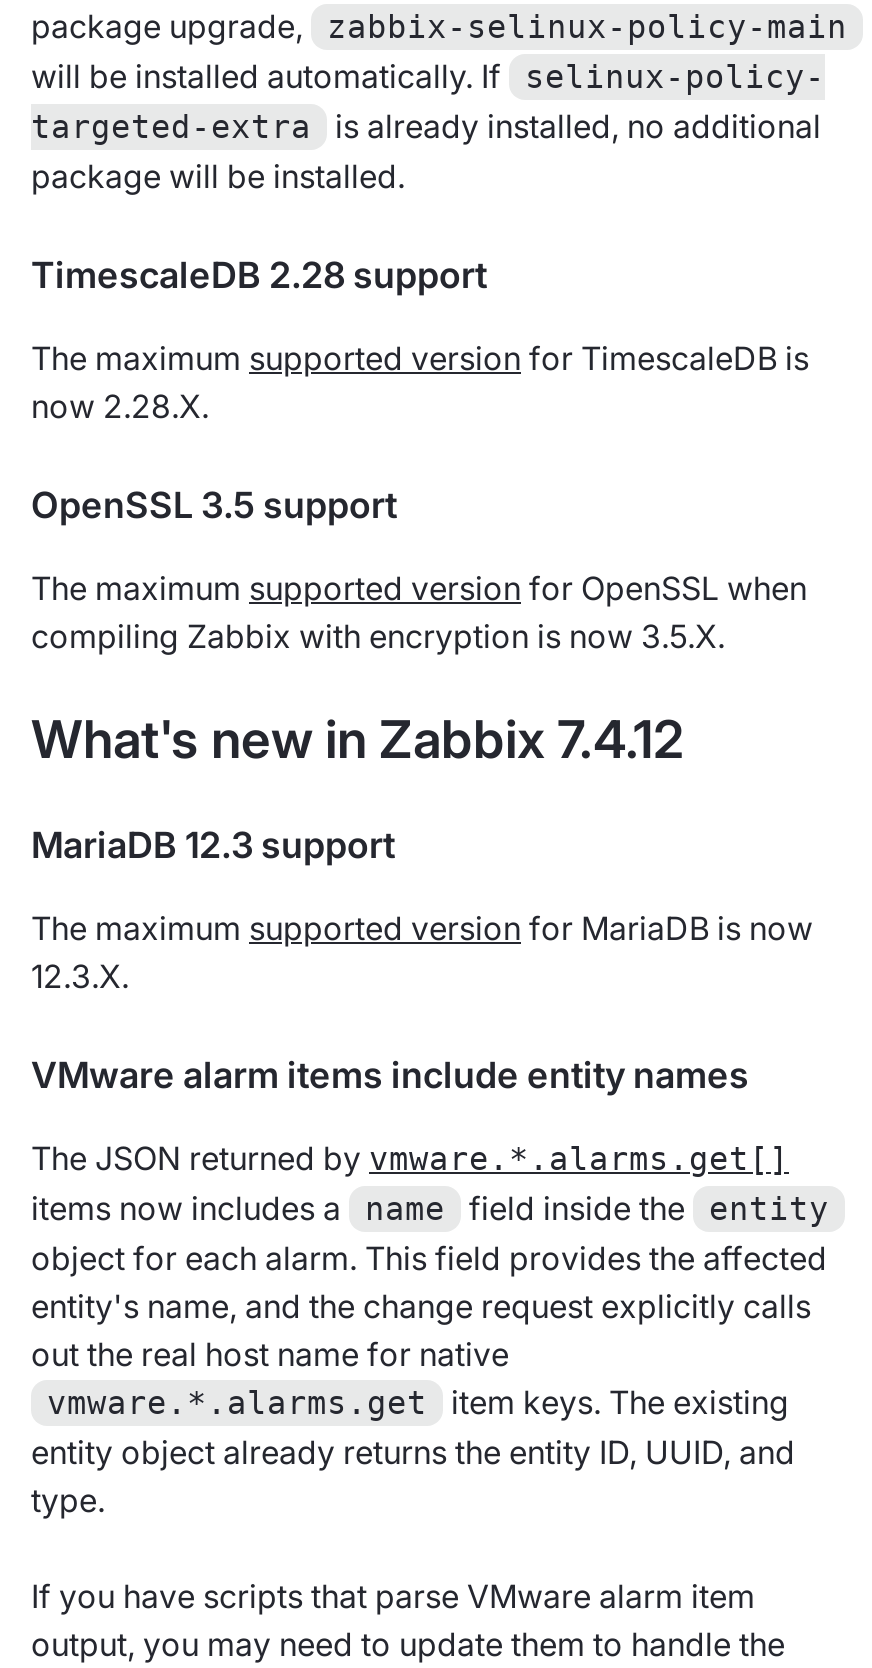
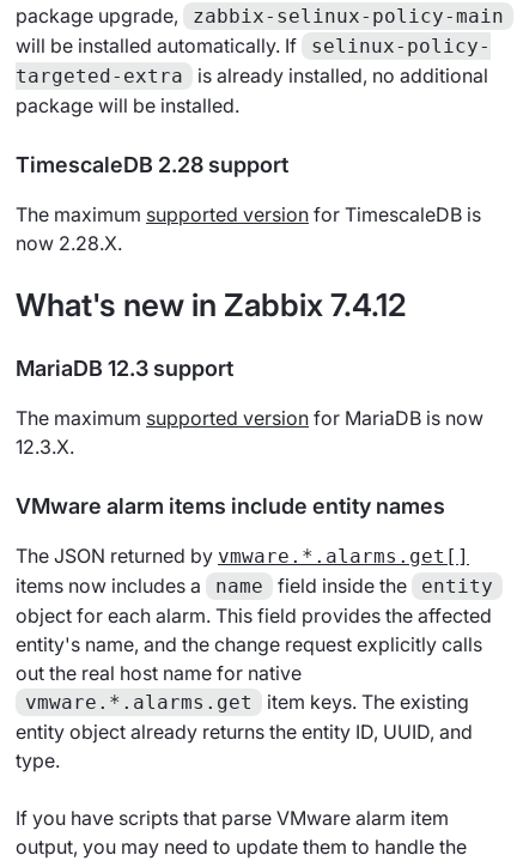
[31,484,807,656] OpenSSL 3.5 support | The maximum supported version for OpenSSL when | compiling Zabbix with encryption is now 3.5.X. -> none

